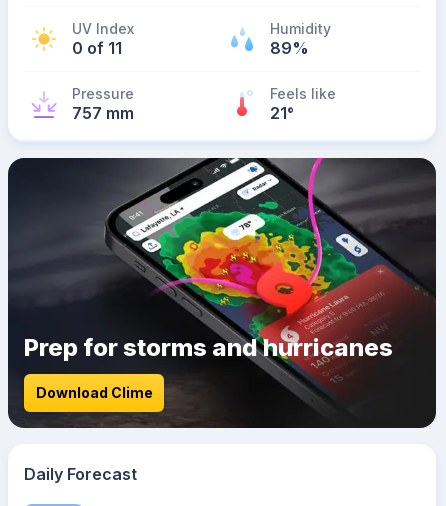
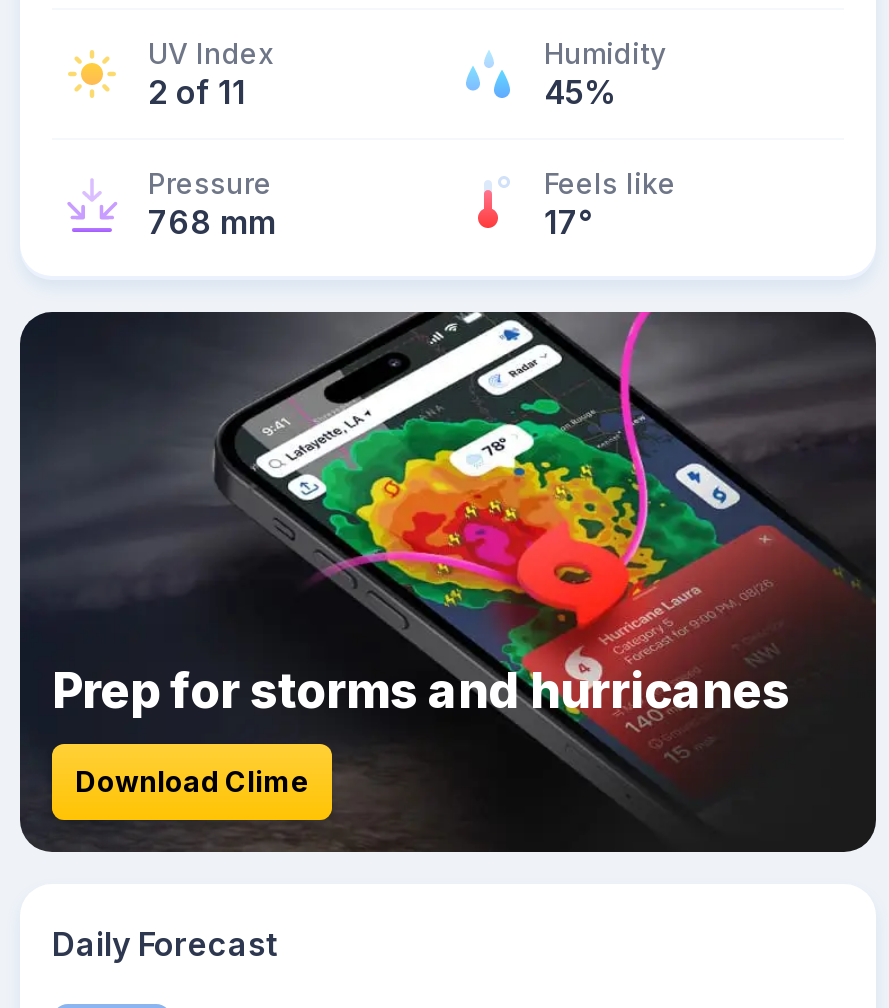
[72,38,122,58] 0 of 11 -> [148,72,246,112] 2 of 11
[270,38,309,58] 89% -> [544,72,618,112] 45%
[72,103,134,123] 757 mm -> [148,202,276,242] 768 mm
[270,103,294,123] 21° -> [544,202,592,242] 17°

